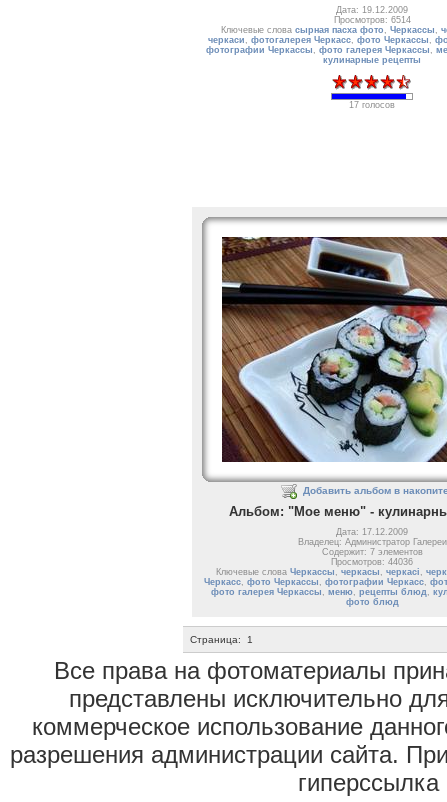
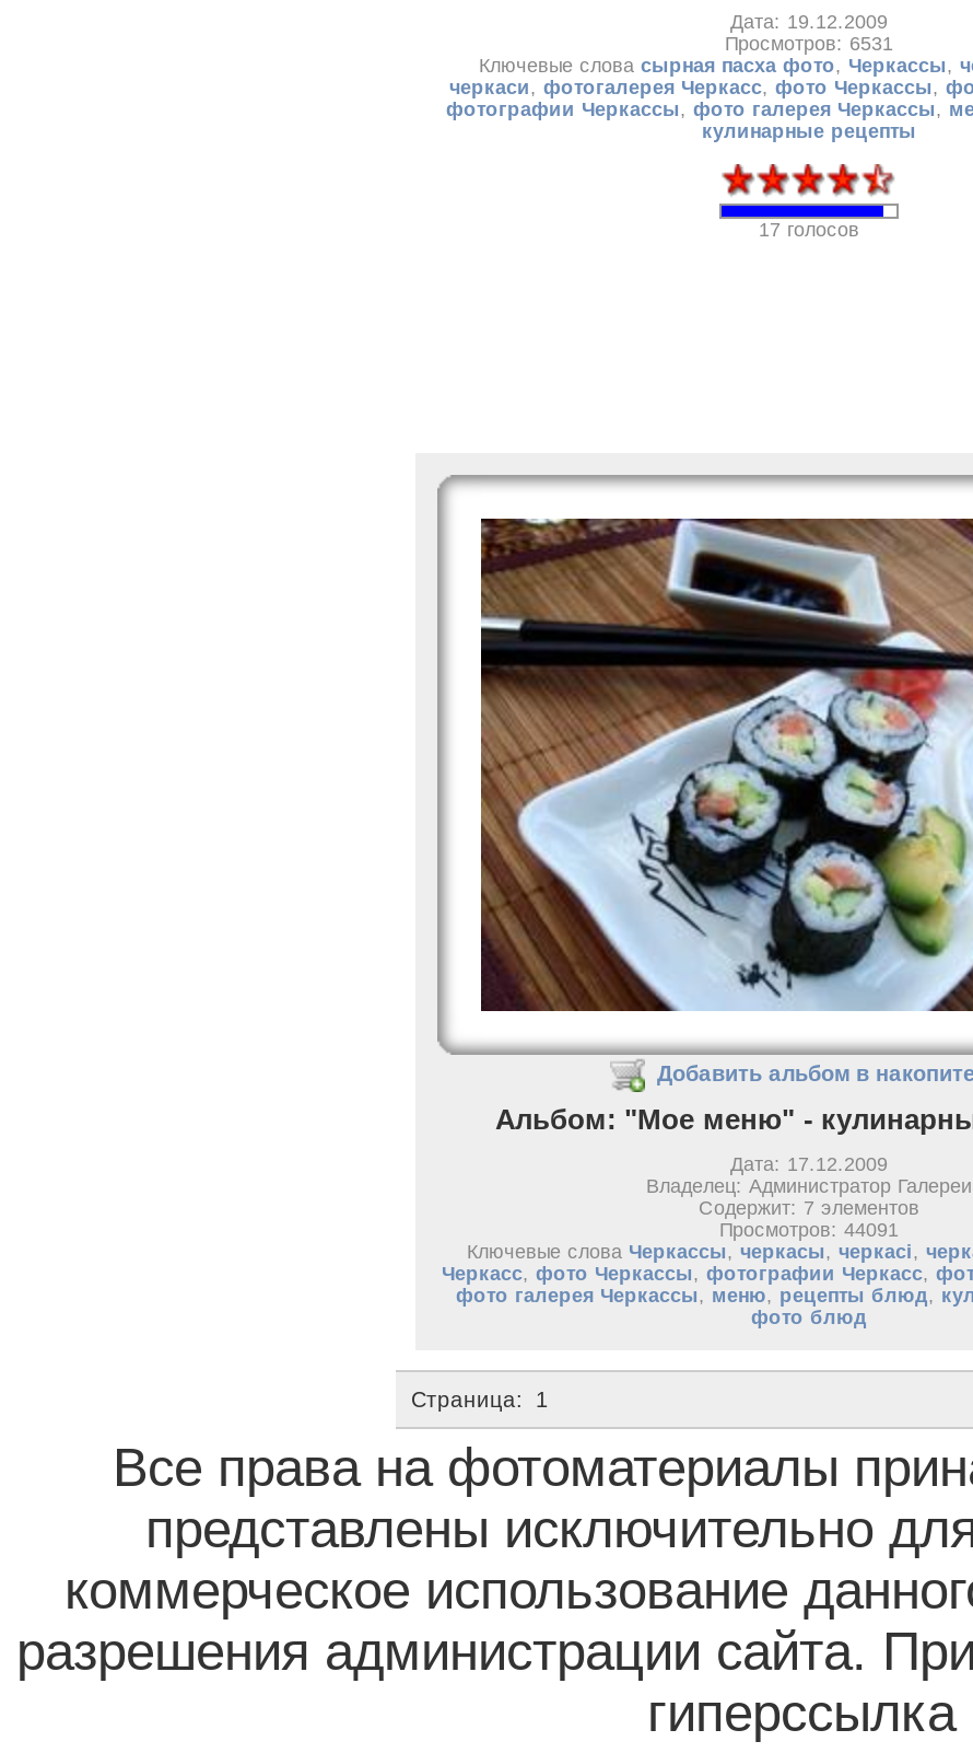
[333,15,410,25] Просмотров: 6514 -> [725,33,893,55] Просмотров: 6531
[331,557,413,567] Просмотров: 44036 -> [719,1218,899,1240] Просмотров: 44091

